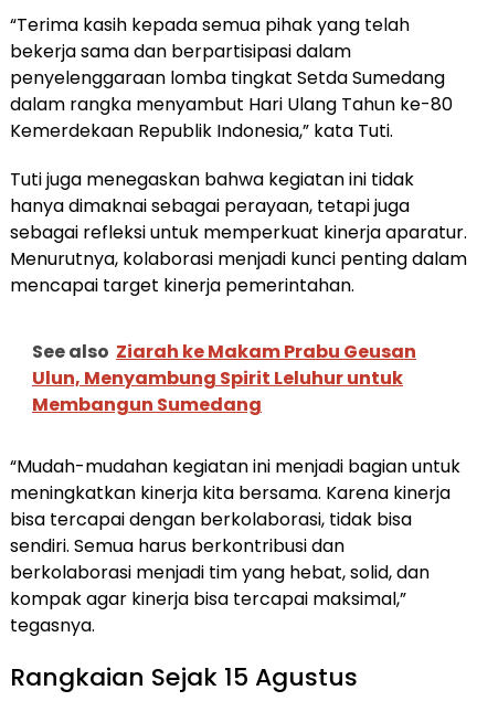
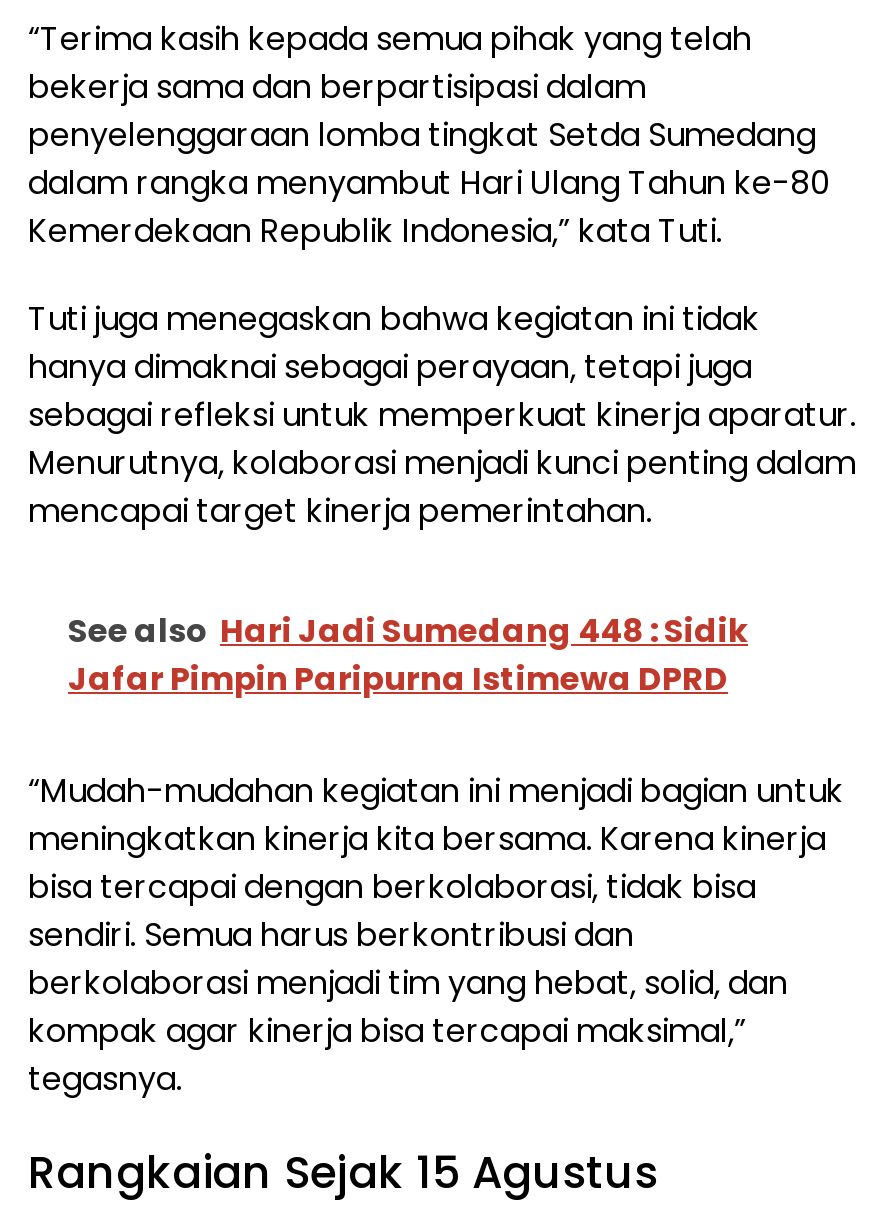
[32,339,416,417] See also Ziarah ke Makam Prabu Geusan | Ulun, Menyambung Spirit Leluhur untuk | Membangun Sumedang -> [68,608,748,702] See also Hari Jadi Sumedang 448 : Sidik | Jafar Pimpin Paripurna Istimewa DPRD

